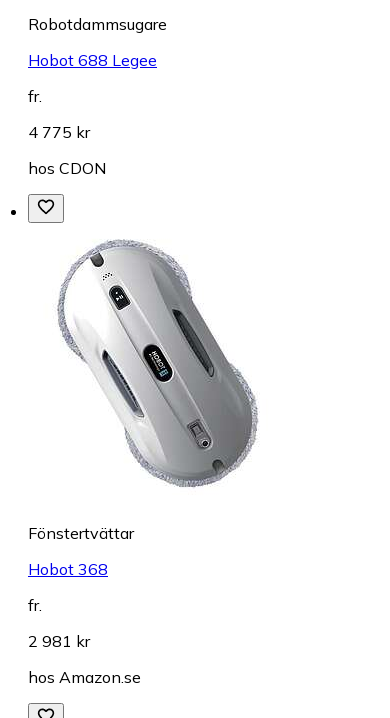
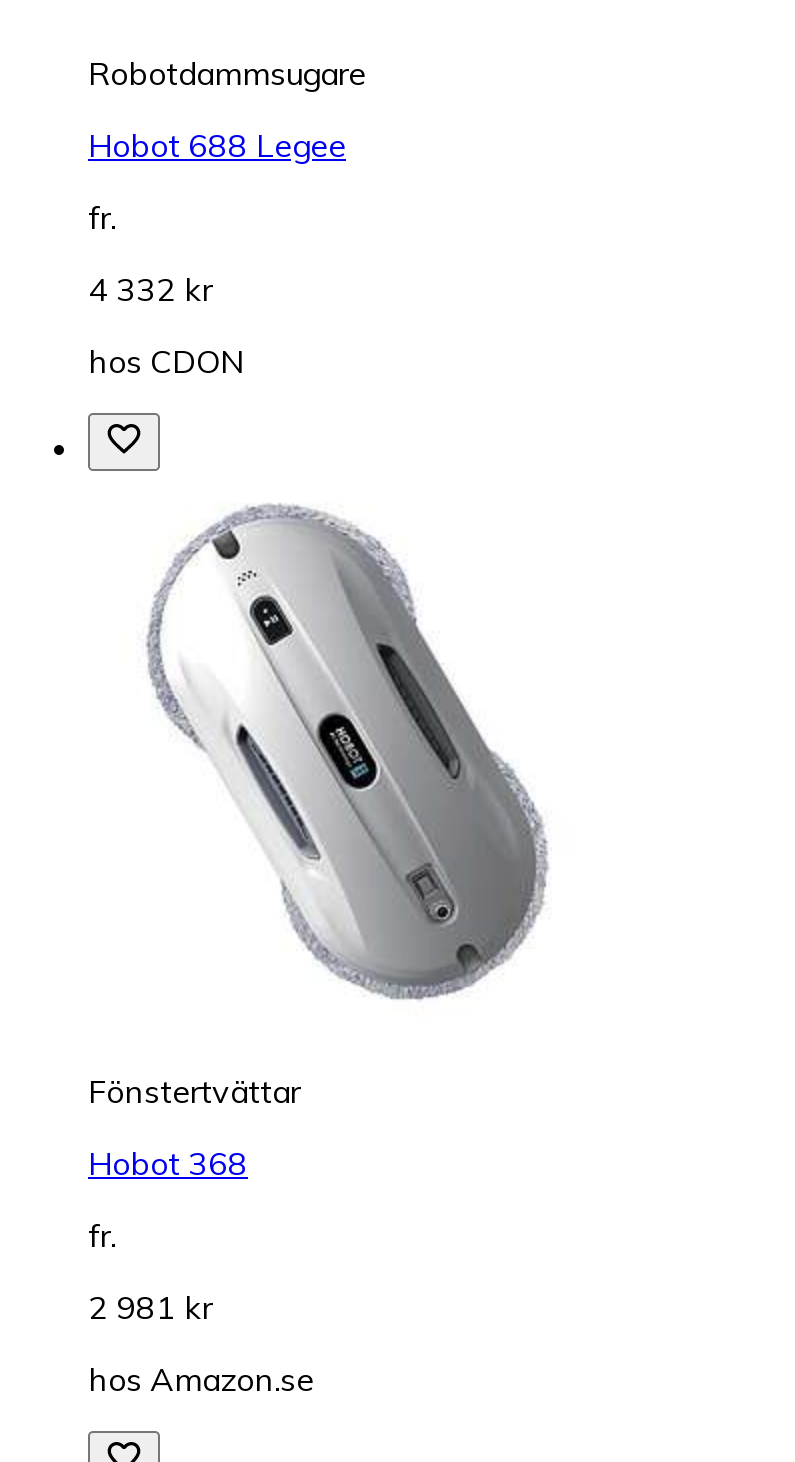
[28,122,90,142] 4 775 kr -> [88,270,212,310] 4 332 kr

